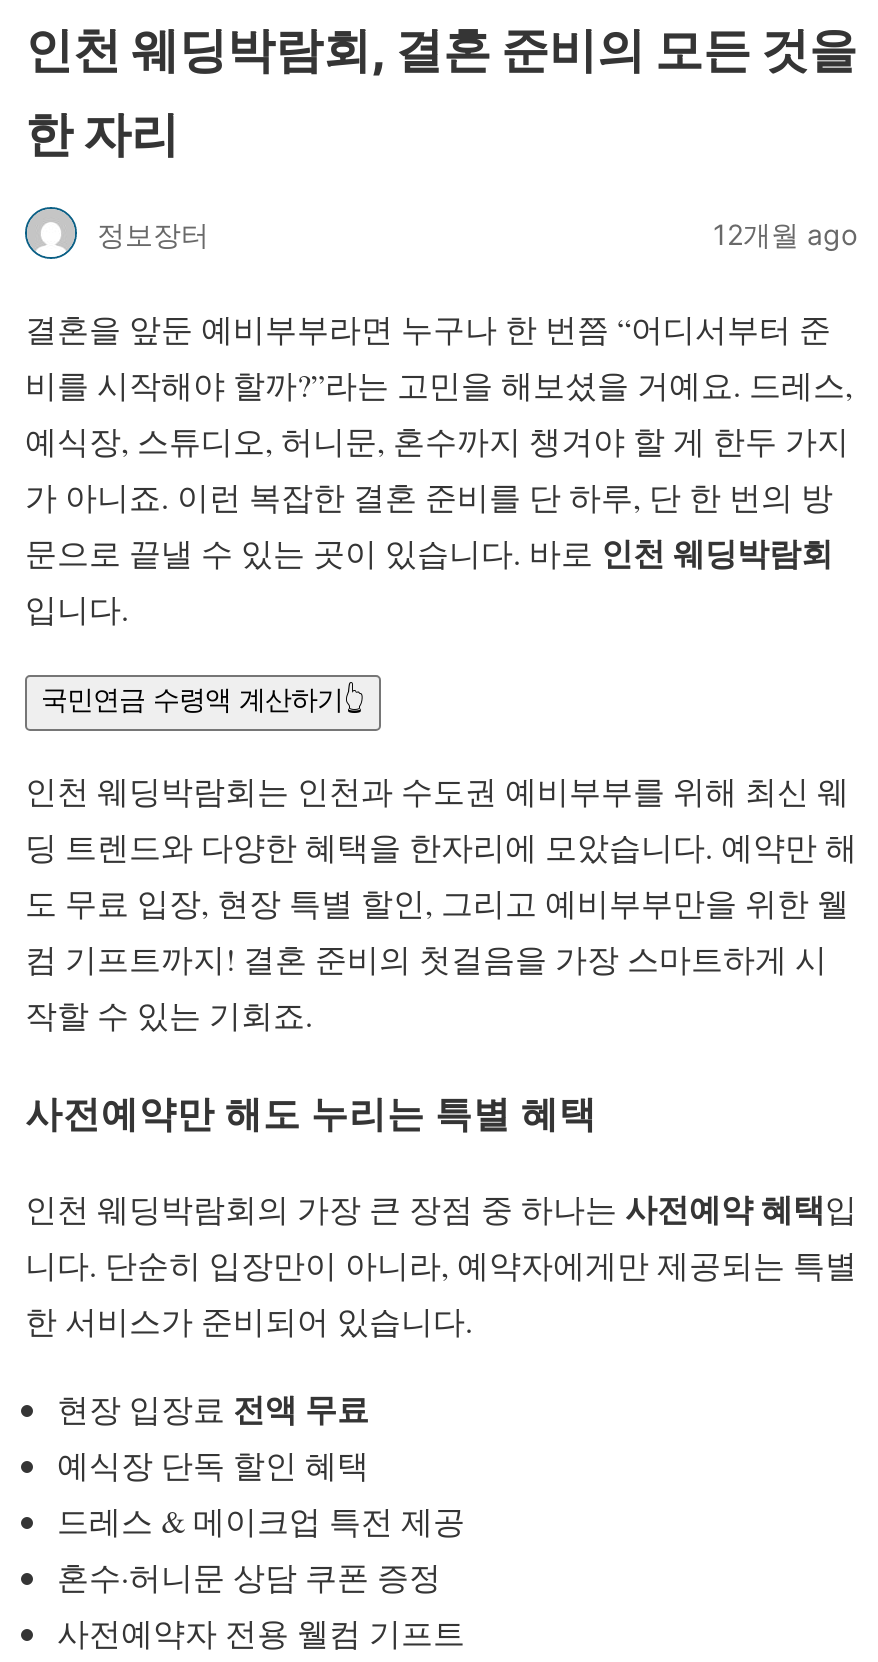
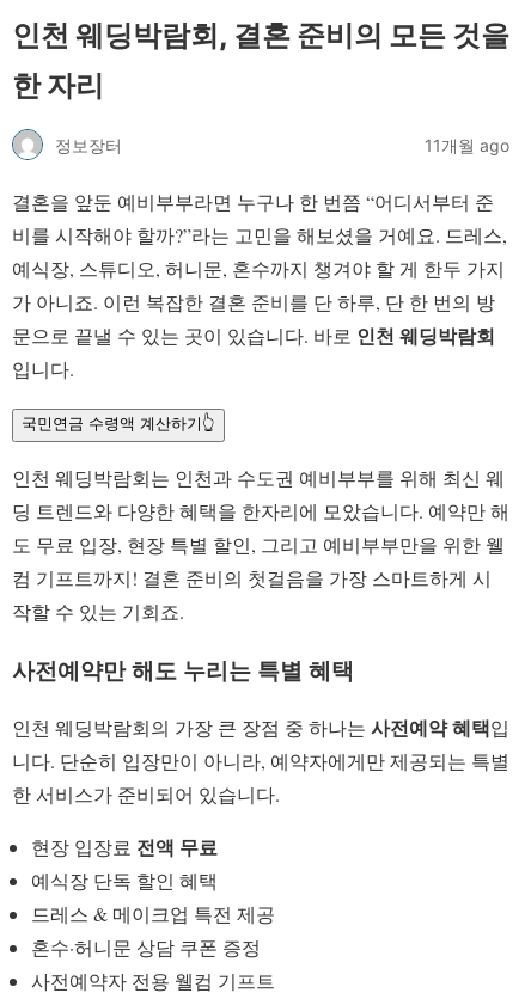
[713,216,857,250] 12개월 ago -> [425,134,509,155] 11개월 ago

